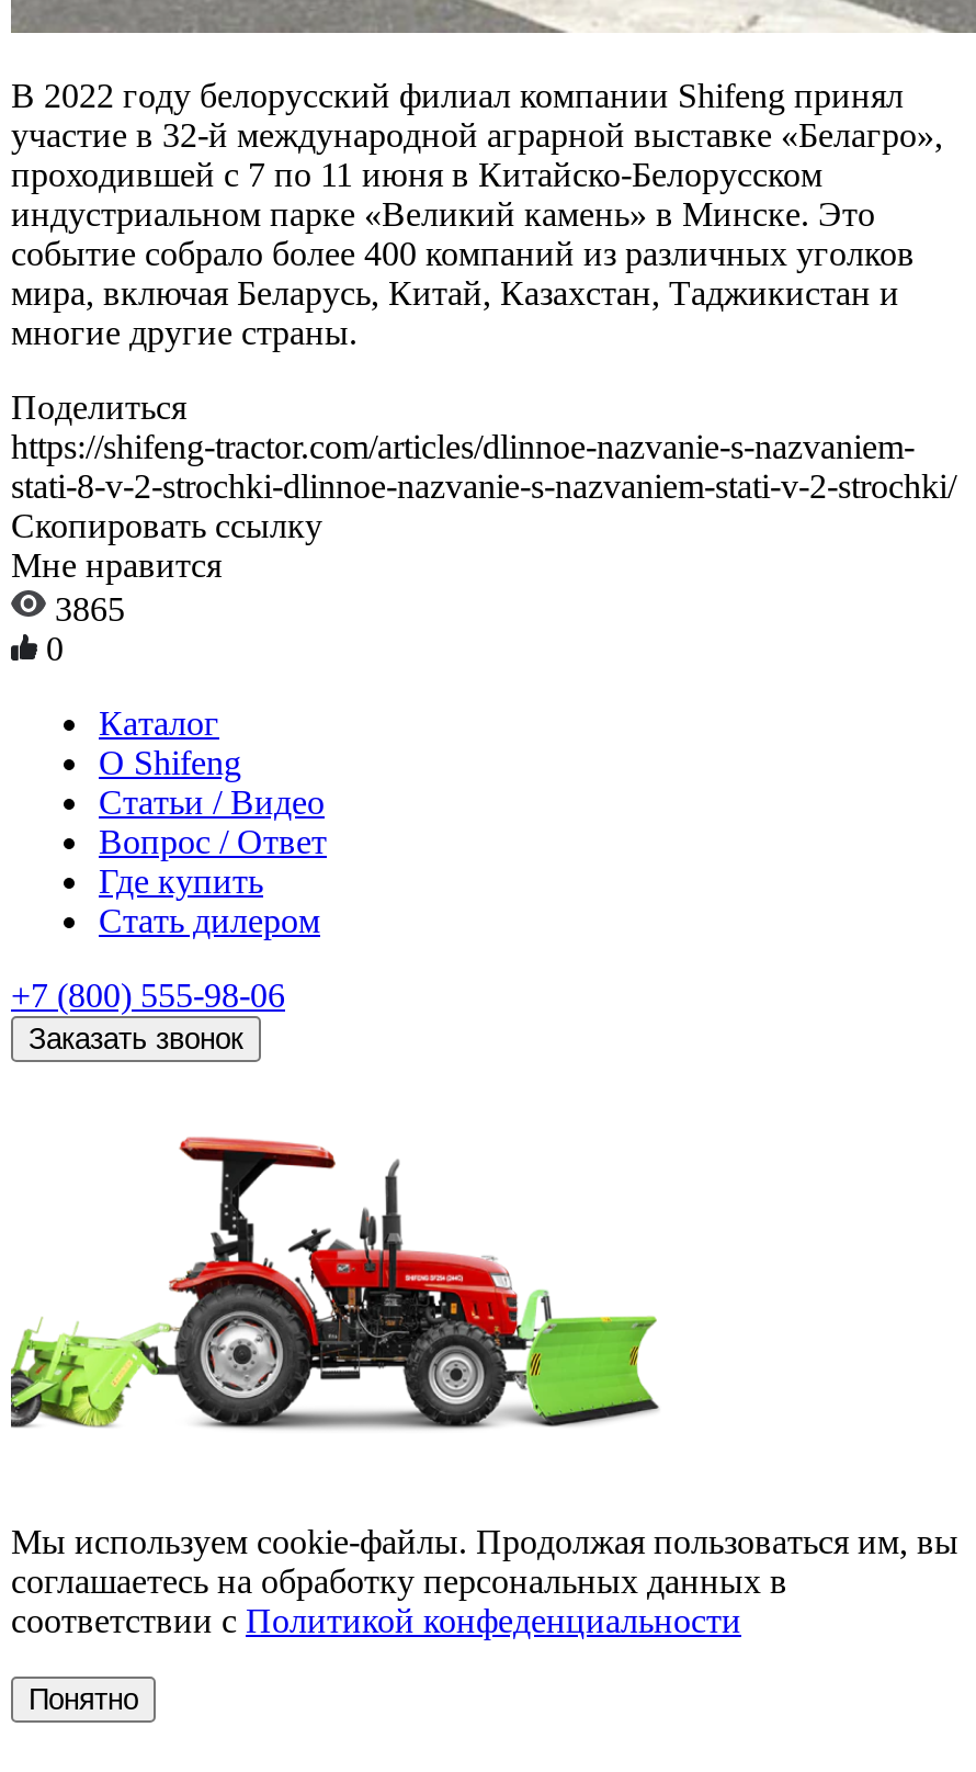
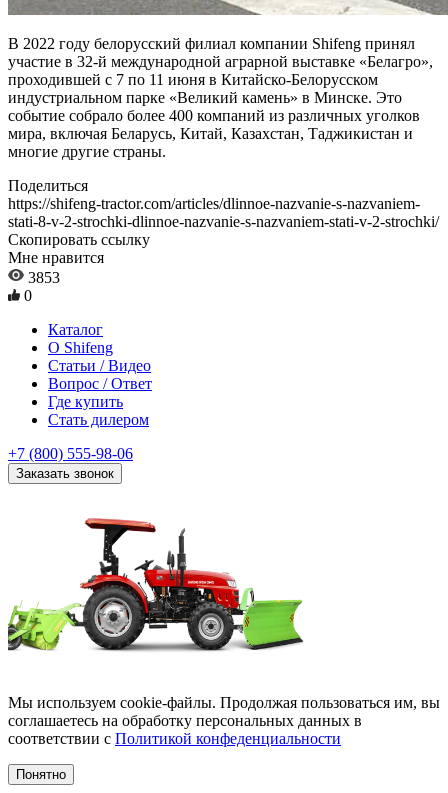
[55,590,125,627] 3865 -> [28,269,60,286] 3853

